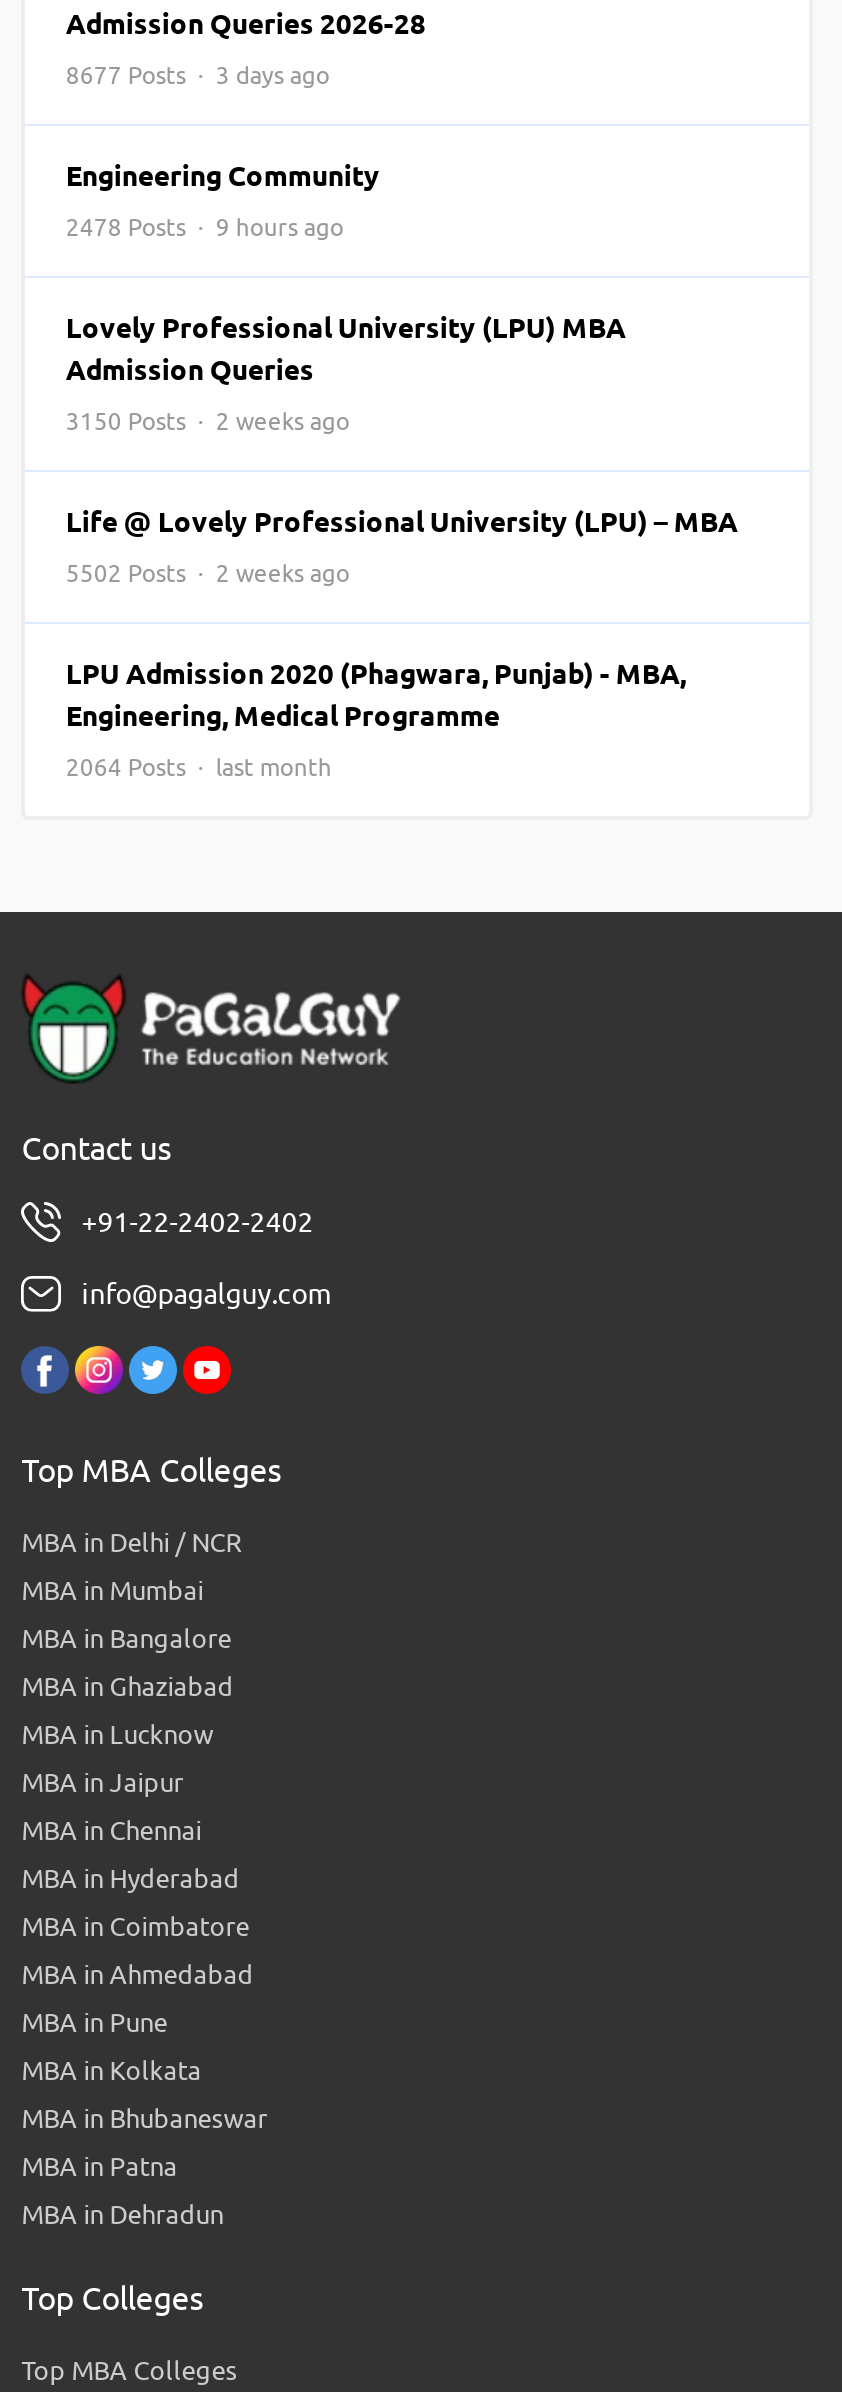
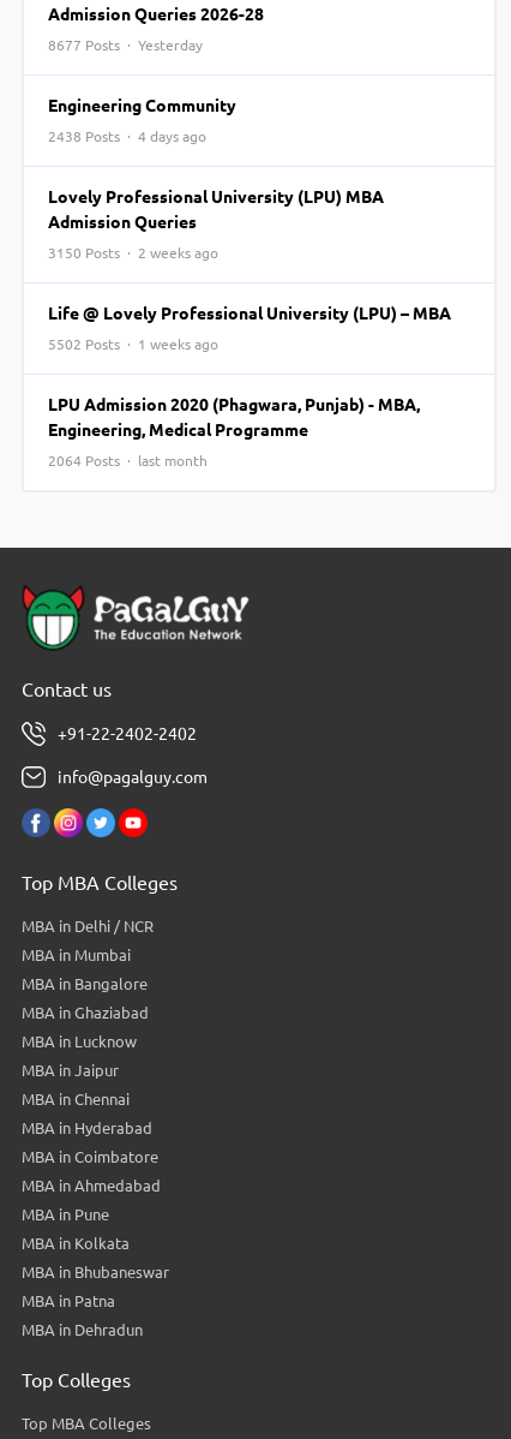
[66,61,330,87] 8677 Posts · 3 days ago -> [48,37,203,52] 8677 Posts · Yesterday
[66,213,344,239] 2478 Posts · 9 hours ago -> [48,128,207,144] 2438 Posts · 4 days ago
[66,559,350,585] 5502 Posts · 2 weeks ago -> [48,336,219,351] 5502 Posts · 1 weeks ago

